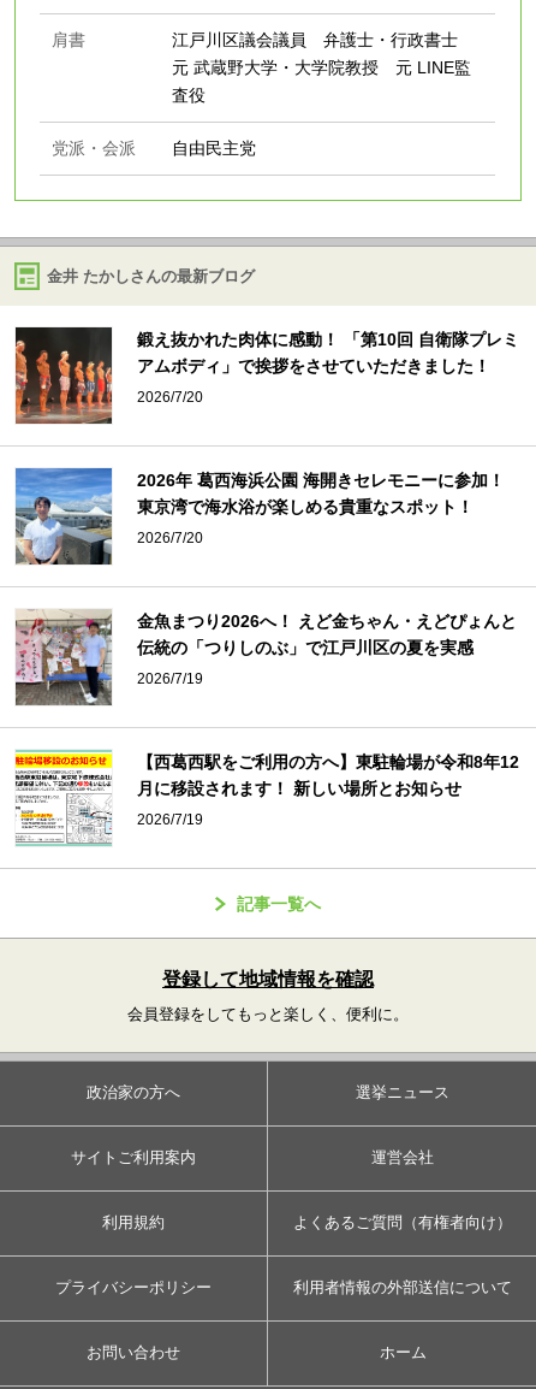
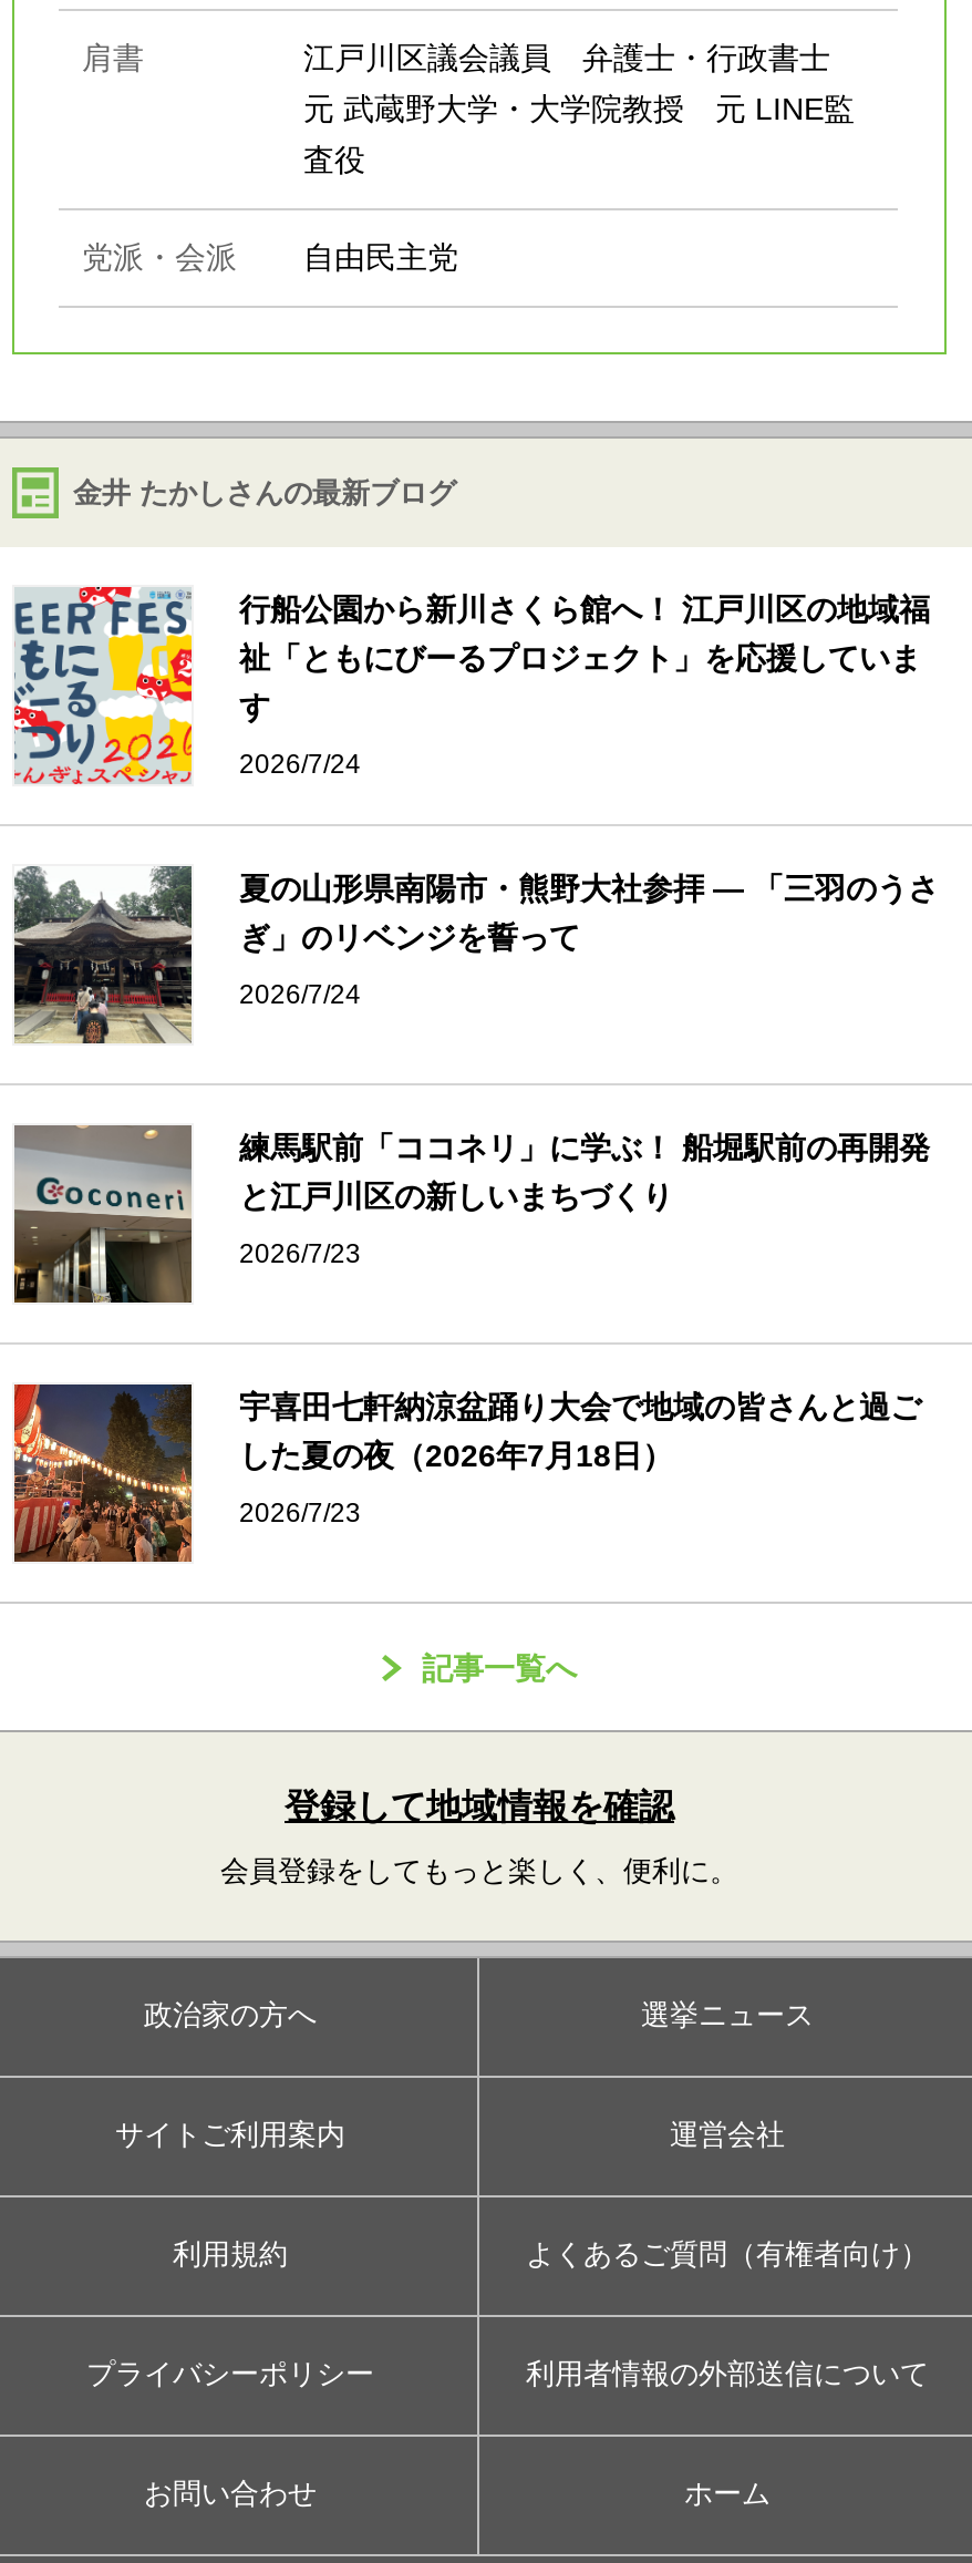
[14,326,520,425] [image] | 鍛え抜かれた肉体に感動！ 「第10回 自衛隊プレミ | アムボディ」で挨拶をさせていただきました！ -> [12,585,930,784] [image] | 行船公園から新川さくら館へ！ 江戸川区の地域福 | 祉「ともにびーるプロジェクト」を応援していま | す
[137,389,204,405] 2026/7/20 -> [239,748,361,779] 2026/7/24
[14,467,505,566] [image] | 2026年 葛西海浜公園 海開きセレモニーに参加！ | 東京湾で海水浴が楽しめる貴重なスポット！ -> [12,866,939,1046] [image] | 夏の山形県南陽市・熊野大社参拝 — 「三羽のうさ | ぎ」のリベンジを誓って
[137,529,204,546] 2026/7/20 -> [239,979,361,1010] 2026/7/24
[16,609,517,707] [image] | 金魚まつり2026へ！ えど金ちゃん・えどぴょんと | 伝統の「つりしのぶ」で江戸川区の夏を実感 -> [14,1125,930,1305] [image] | 練馬駅前「ココネリ」に学ぶ！ 船堀駅前の再開発 | と江戸川区の新しいまちづくり
[137,670,204,687] 2026/7/19 -> [239,1238,361,1269] 2026/7/23
[14,749,520,847] [image] | 【西葛西駅をご利用の方へ】東駐輪場が令和8年12 | 月に移設されます！ 新しい場所とお知らせ -> [12,1382,921,1564] [image] | 宇喜田七軒納涼盆踊り大会で地域の皆さんと過ご | した夏の夜（2026年7月18日）
[137,811,204,828] 2026/7/19 -> [239,1497,361,1528] 2026/7/23

